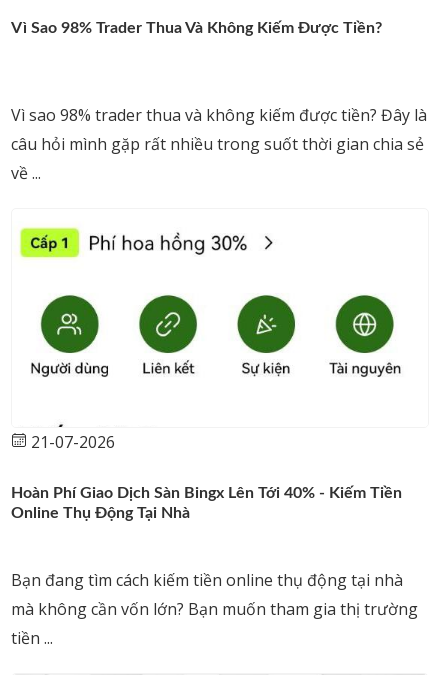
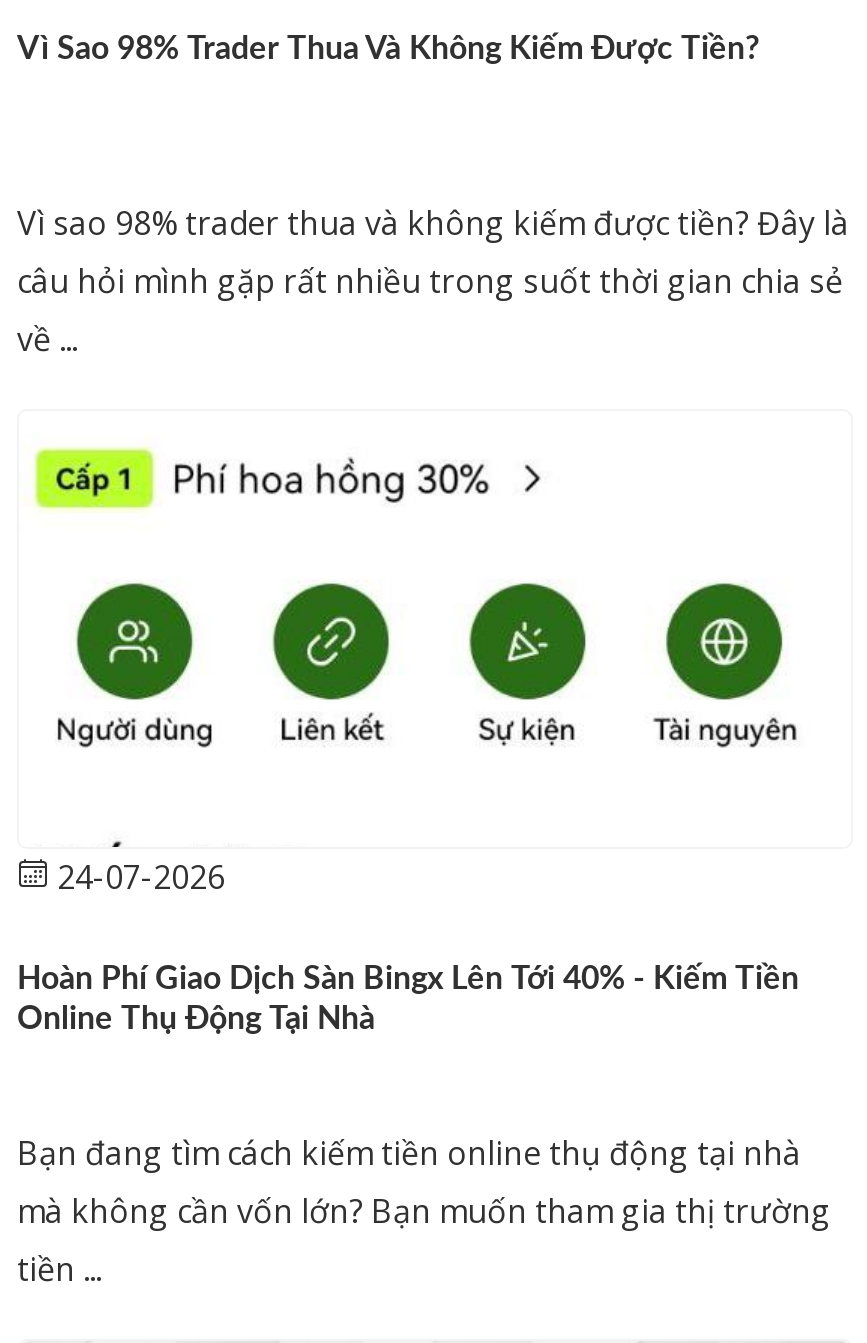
[27,431,115,453] 21-07-2026 -> [49,855,225,899] 24-07-2026

